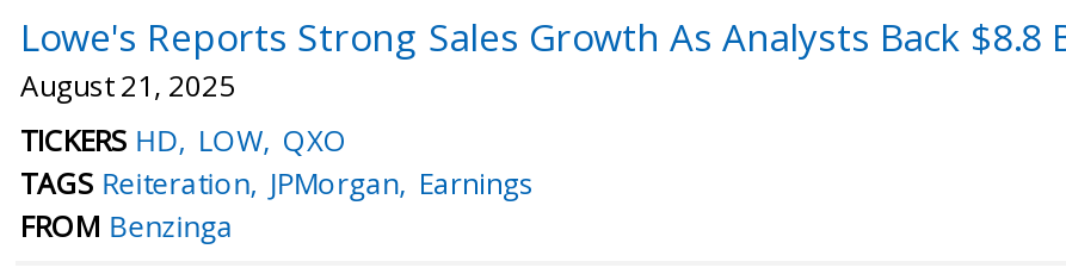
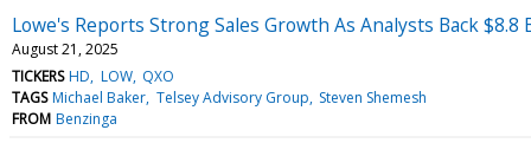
[20,163,533,203] TAGS Reiteration JPMorgan Earnings -> [12,87,427,107] TAGS Michael Baker Telsey Advisory Group Steven Shemesh

